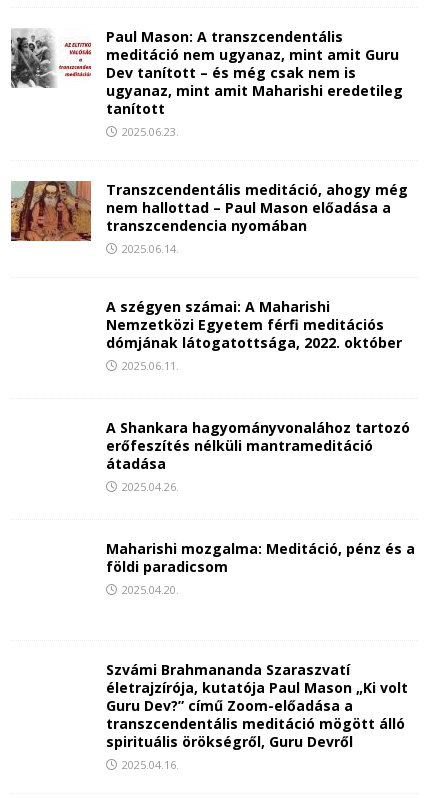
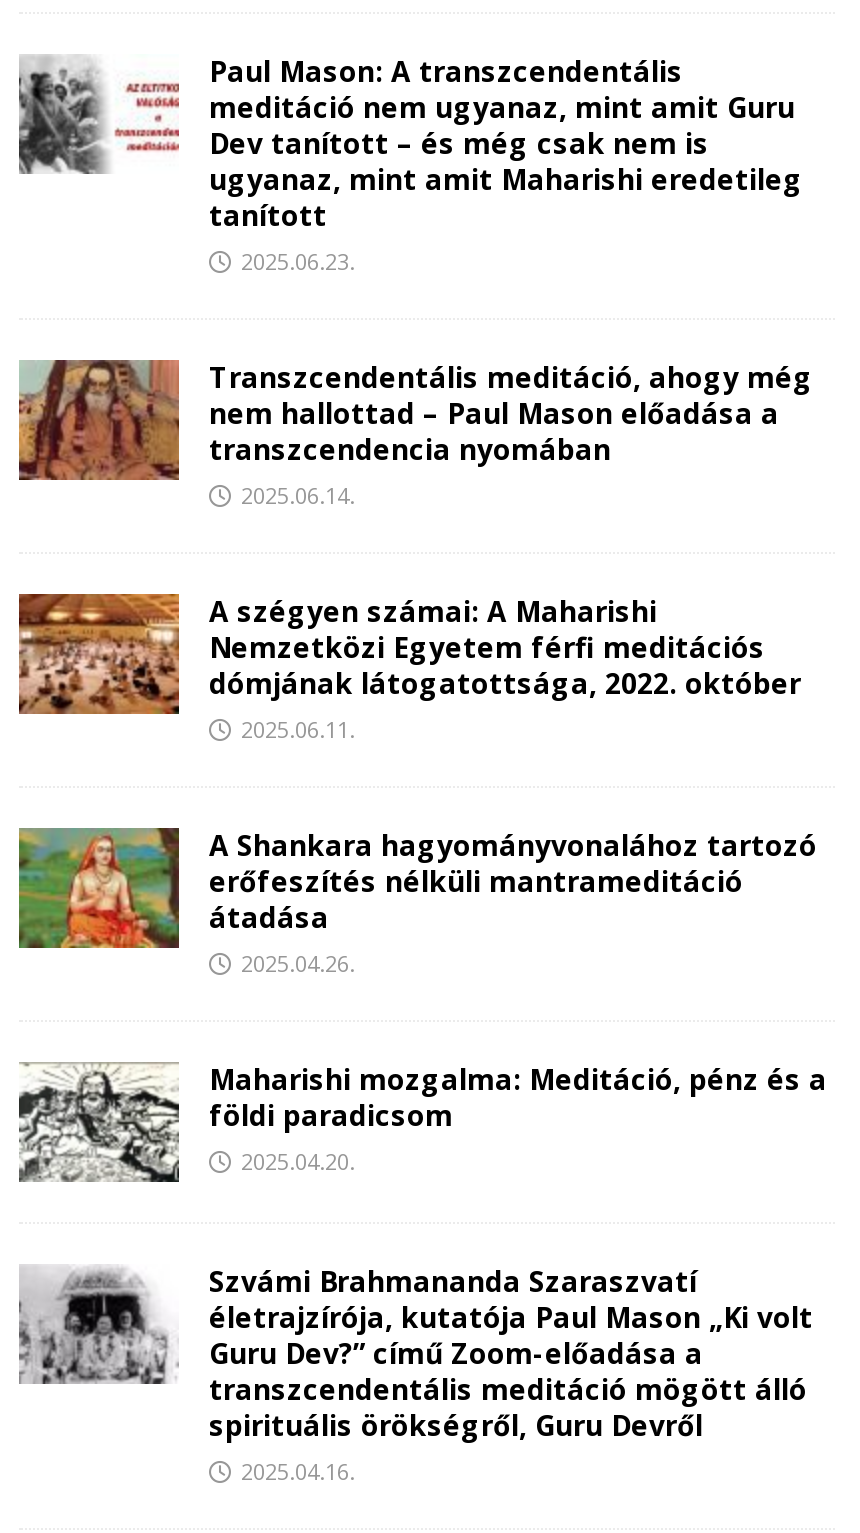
none -> [17,592,181,716] [image]
none -> [17,826,181,950] [image]
none -> [17,1060,181,1184] [image]
none -> [17,1266,179,1386] [image]

